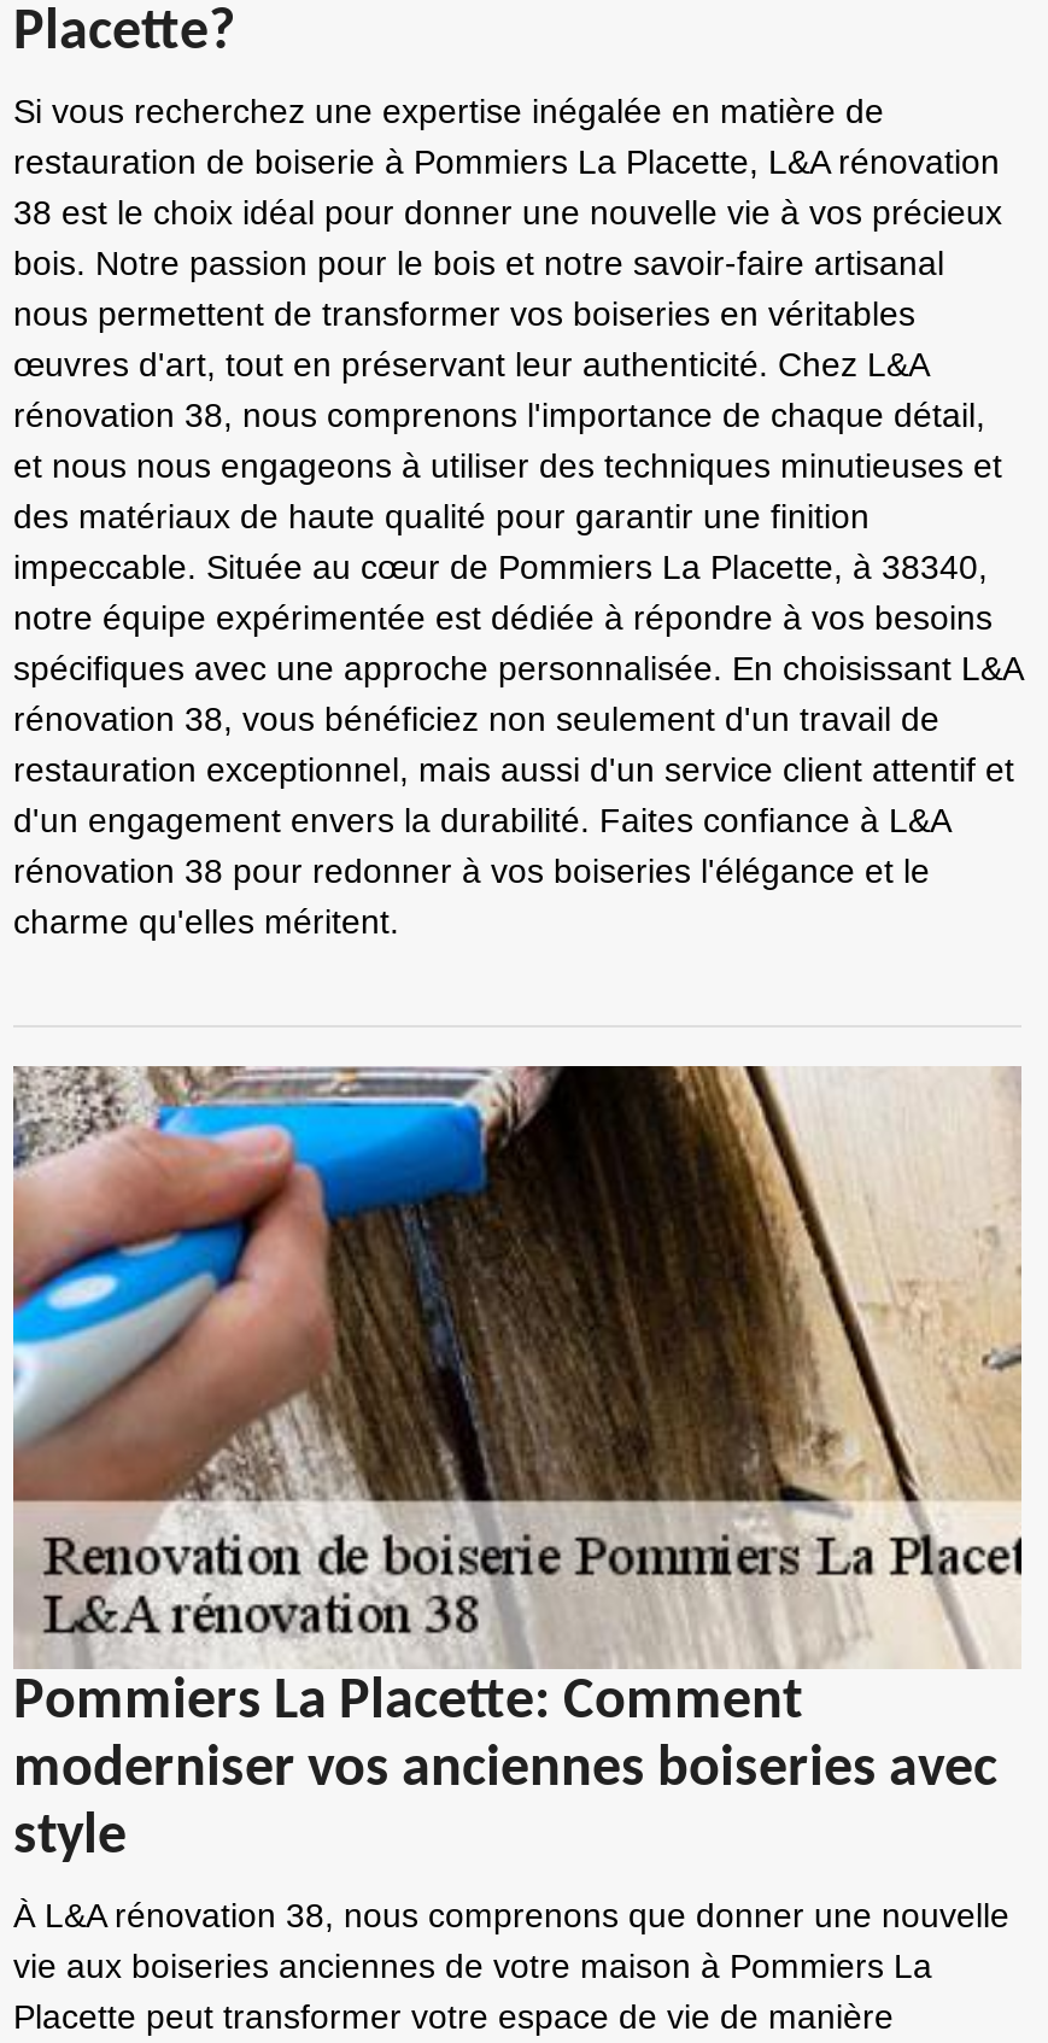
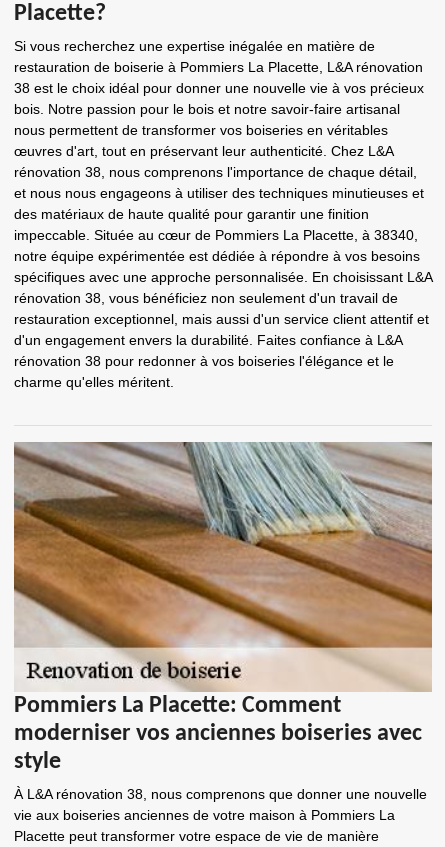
[11,1064,1024,1669] [image] -> [13,442,433,692] [image]

